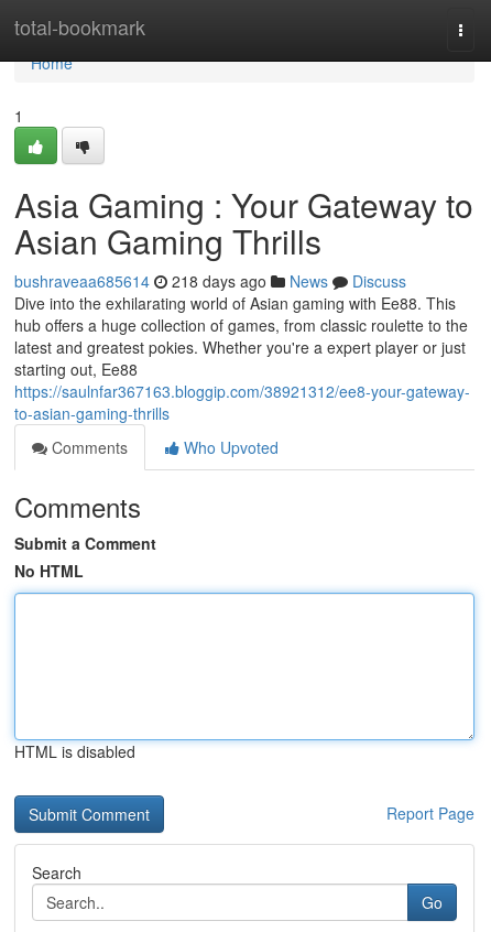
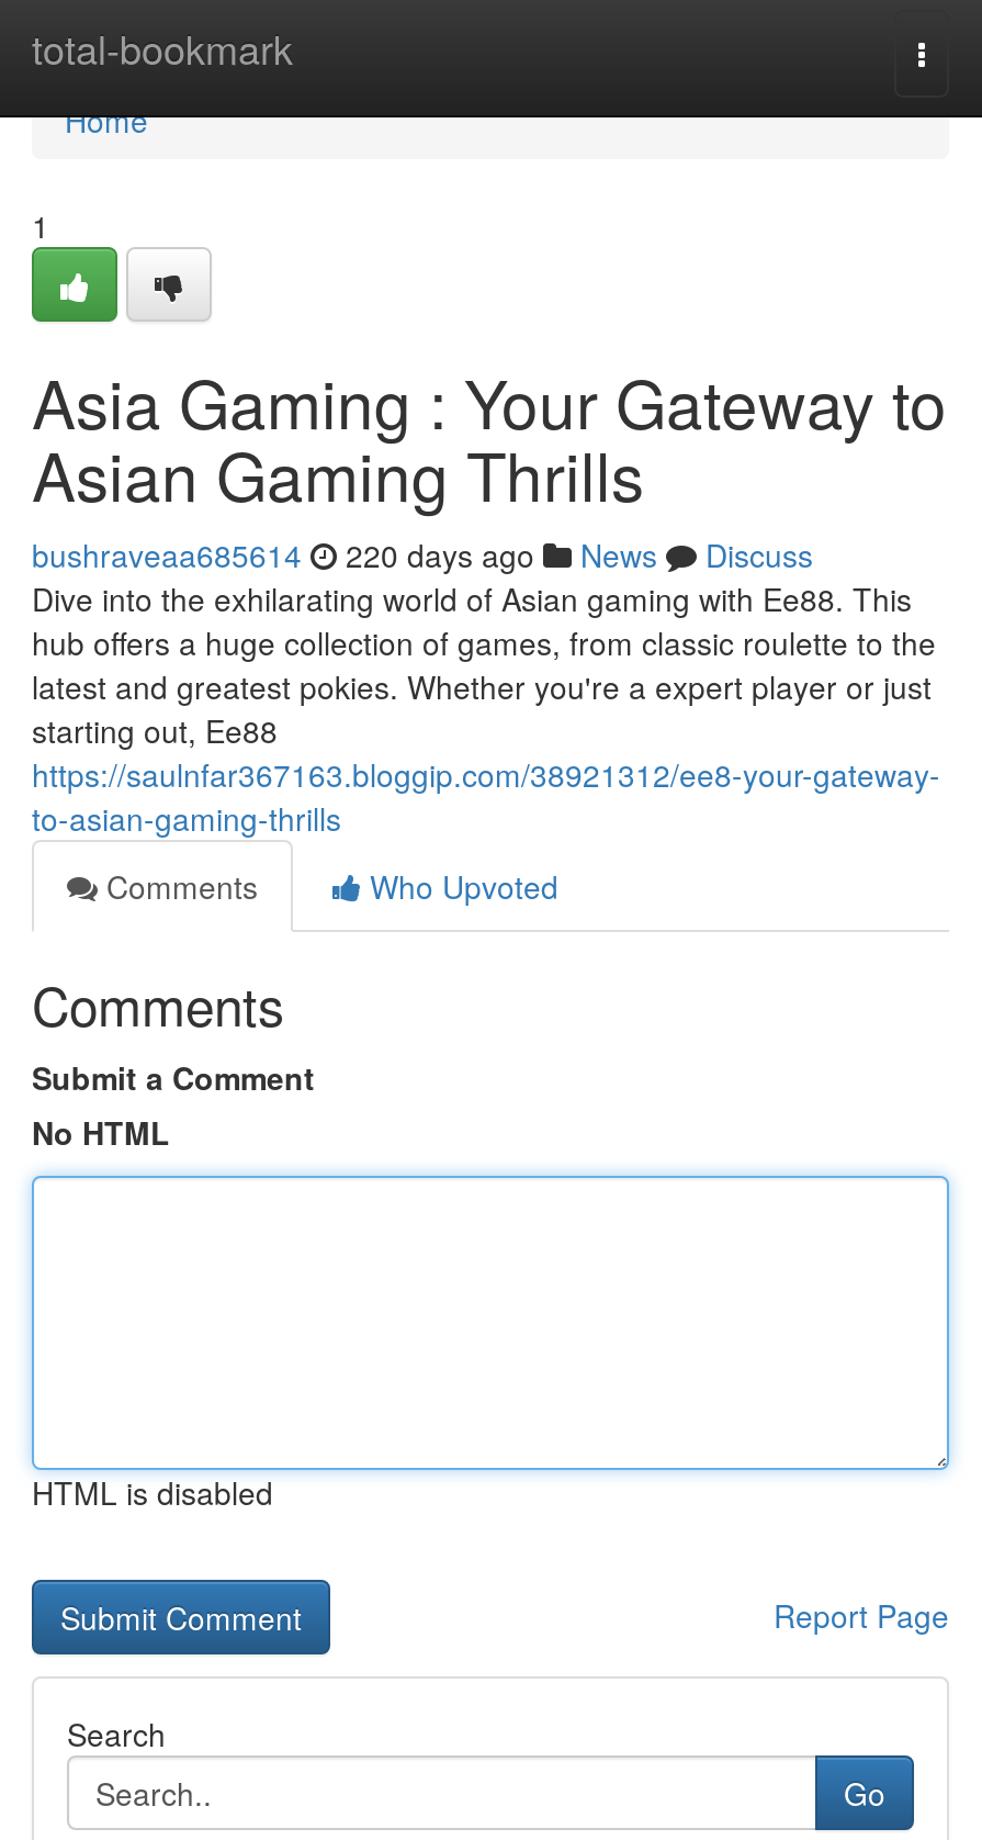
[14,270,406,292] bushraveaa685614 218 days ago News Discuss -> [32,532,813,576] bushraveaa685614 220 days ago News Discuss

